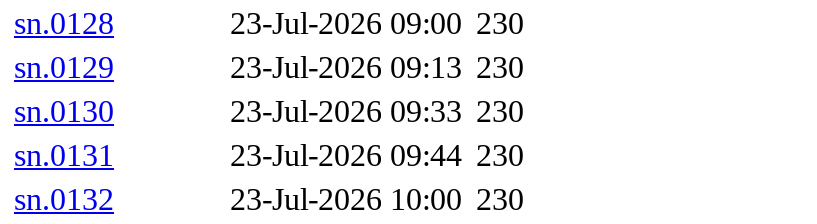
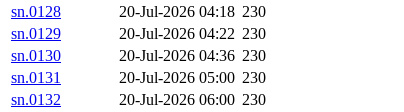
[230,7,524,41] 23-Jul-2026 09:00 230 -> [119,3,266,20] 20-Jul-2026 04:18 230
[230,51,524,85] 23-Jul-2026 09:13 230 -> [119,25,266,42] 20-Jul-2026 04:22 230
[230,95,524,129] 23-Jul-2026 09:33 230 -> [119,47,266,64] 20-Jul-2026 04:36 230
[230,139,524,173] 23-Jul-2026 09:44 230 -> [119,69,266,86] 20-Jul-2026 05:00 230
[230,183,524,217] 23-Jul-2026 10:00 230 -> [119,91,266,108] 20-Jul-2026 06:00 230

